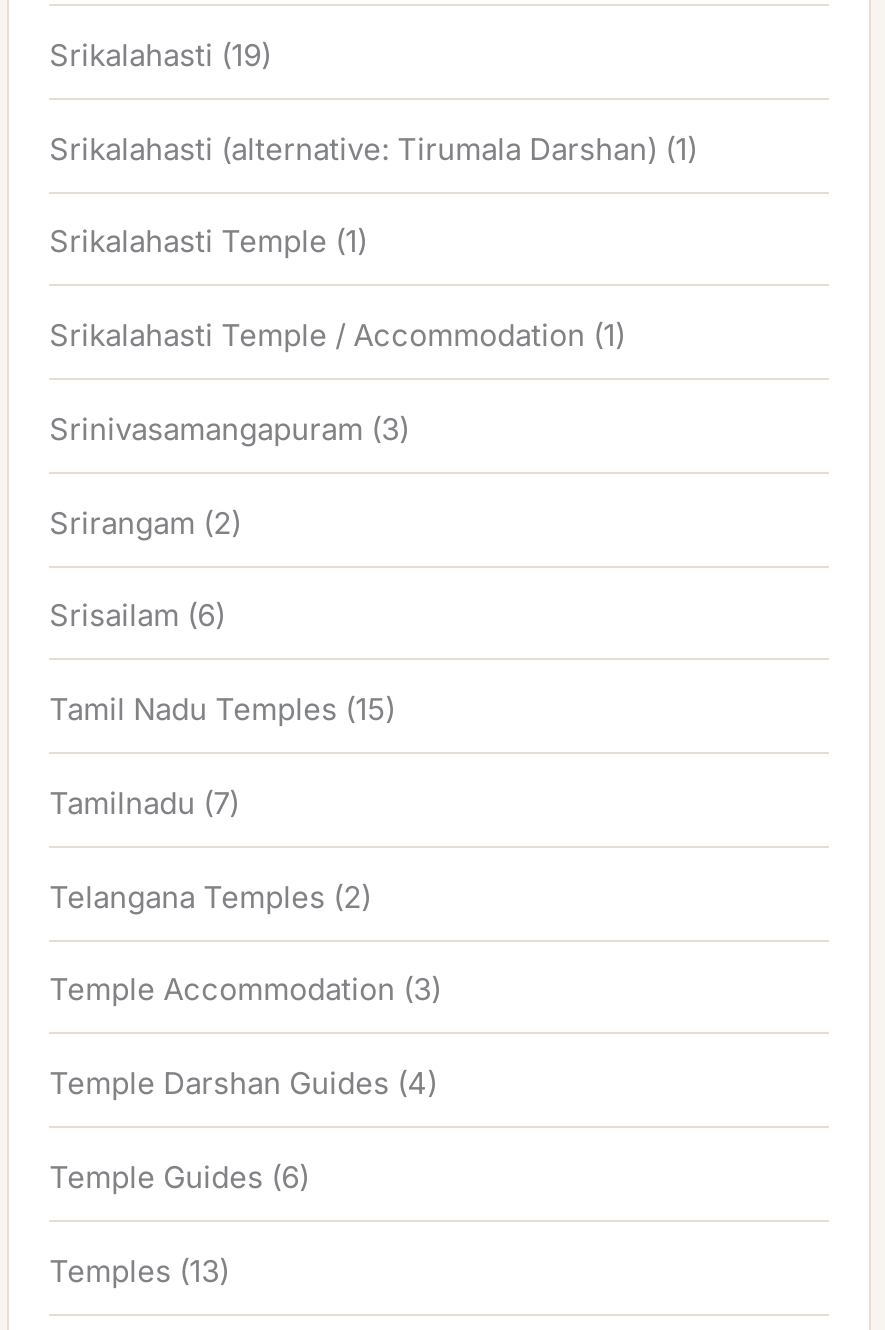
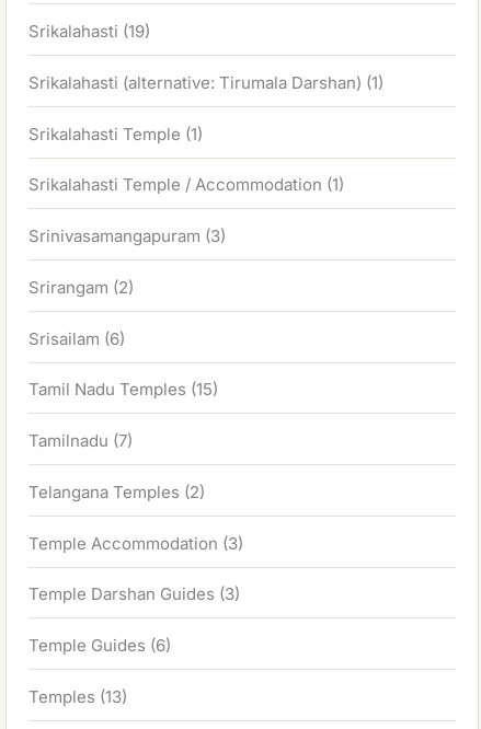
[49,1065,437,1103] Temple Darshan Guides (4) -> [29,584,240,605] Temple Darshan Guides (3)

